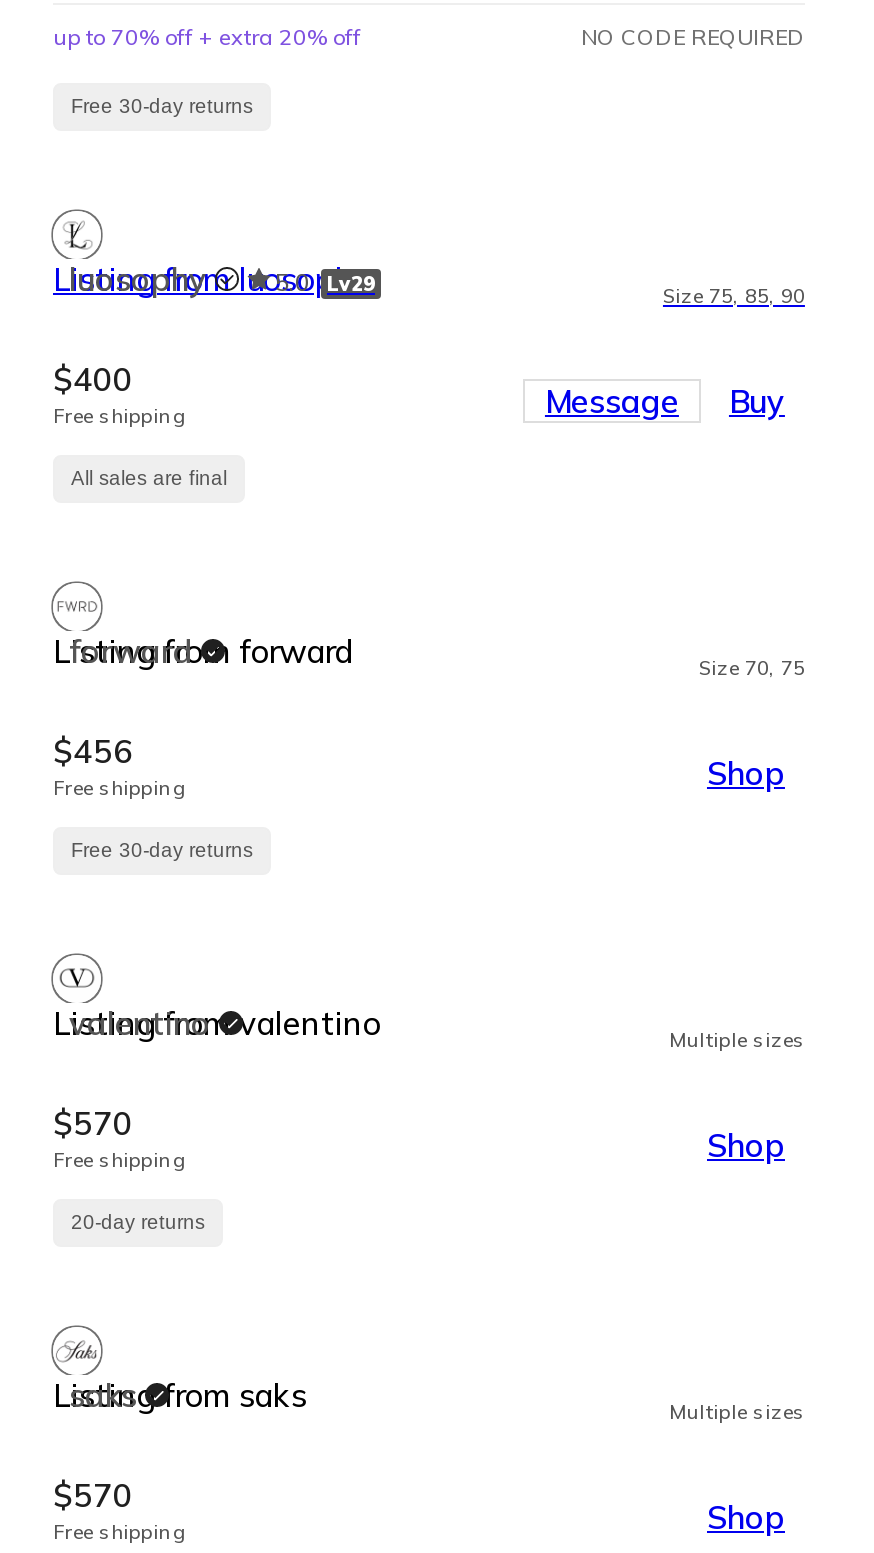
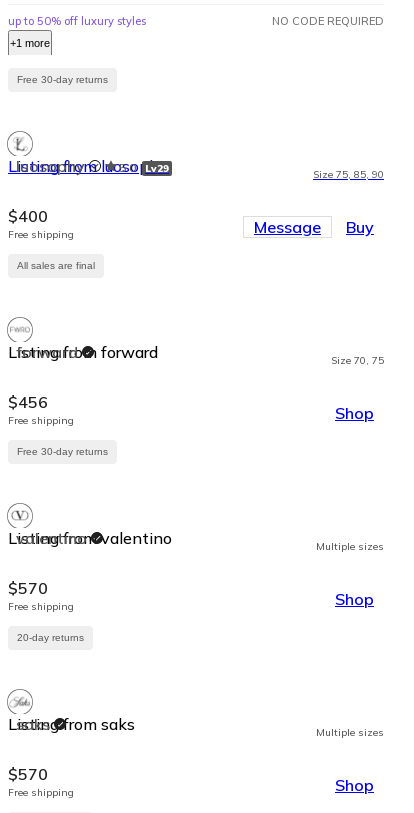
[53,22,361,50] up to 70% off + extra 20% off -> [8,14,146,28] up to 50% off luxury styles
none -> [10,37,50,49] +1 more

